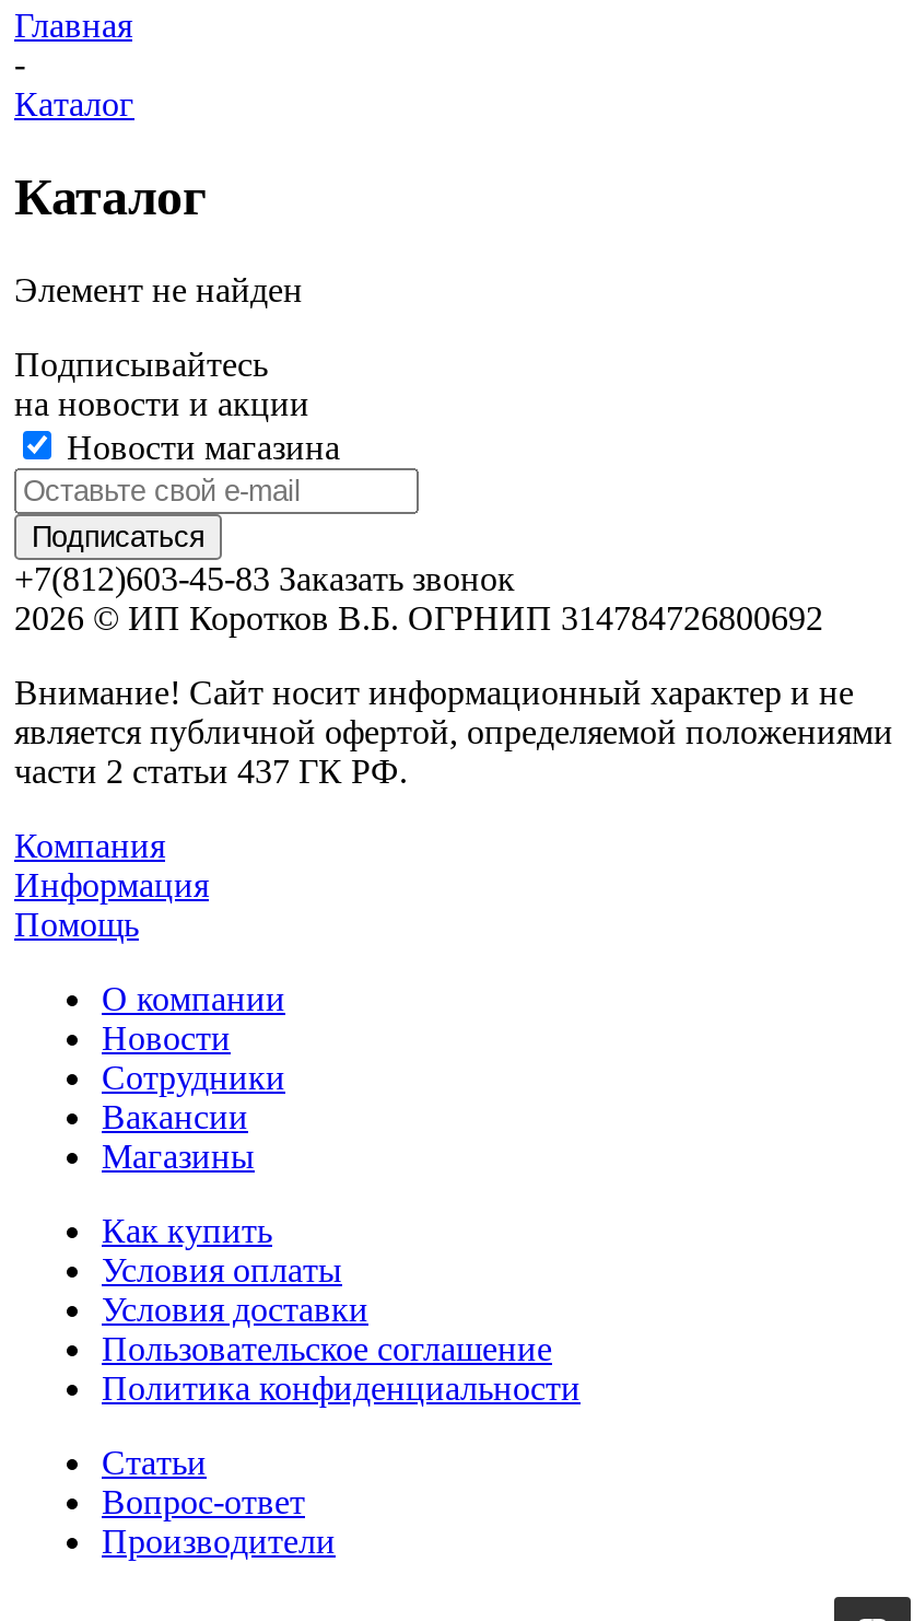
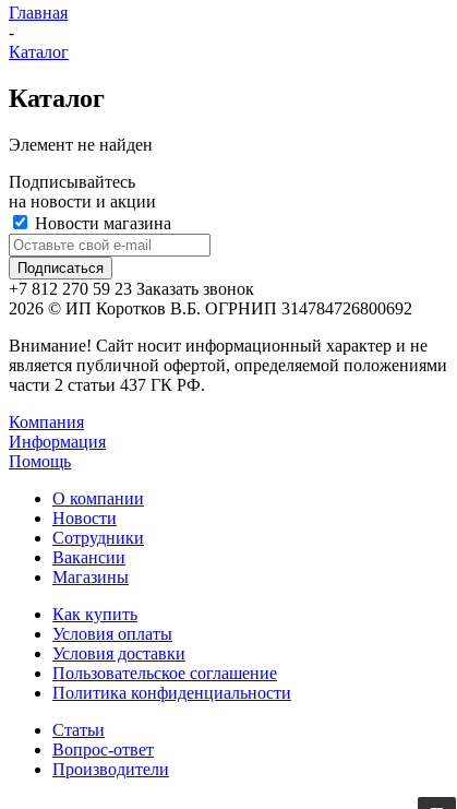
[14,560,515,597] +7(812)603-45-83 Заказать звонок -> [9,279,254,298] +7 812 270 59 23 Заказать звонок

